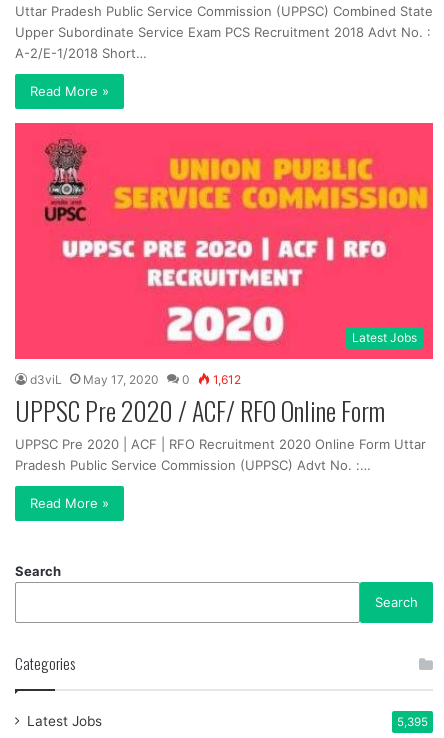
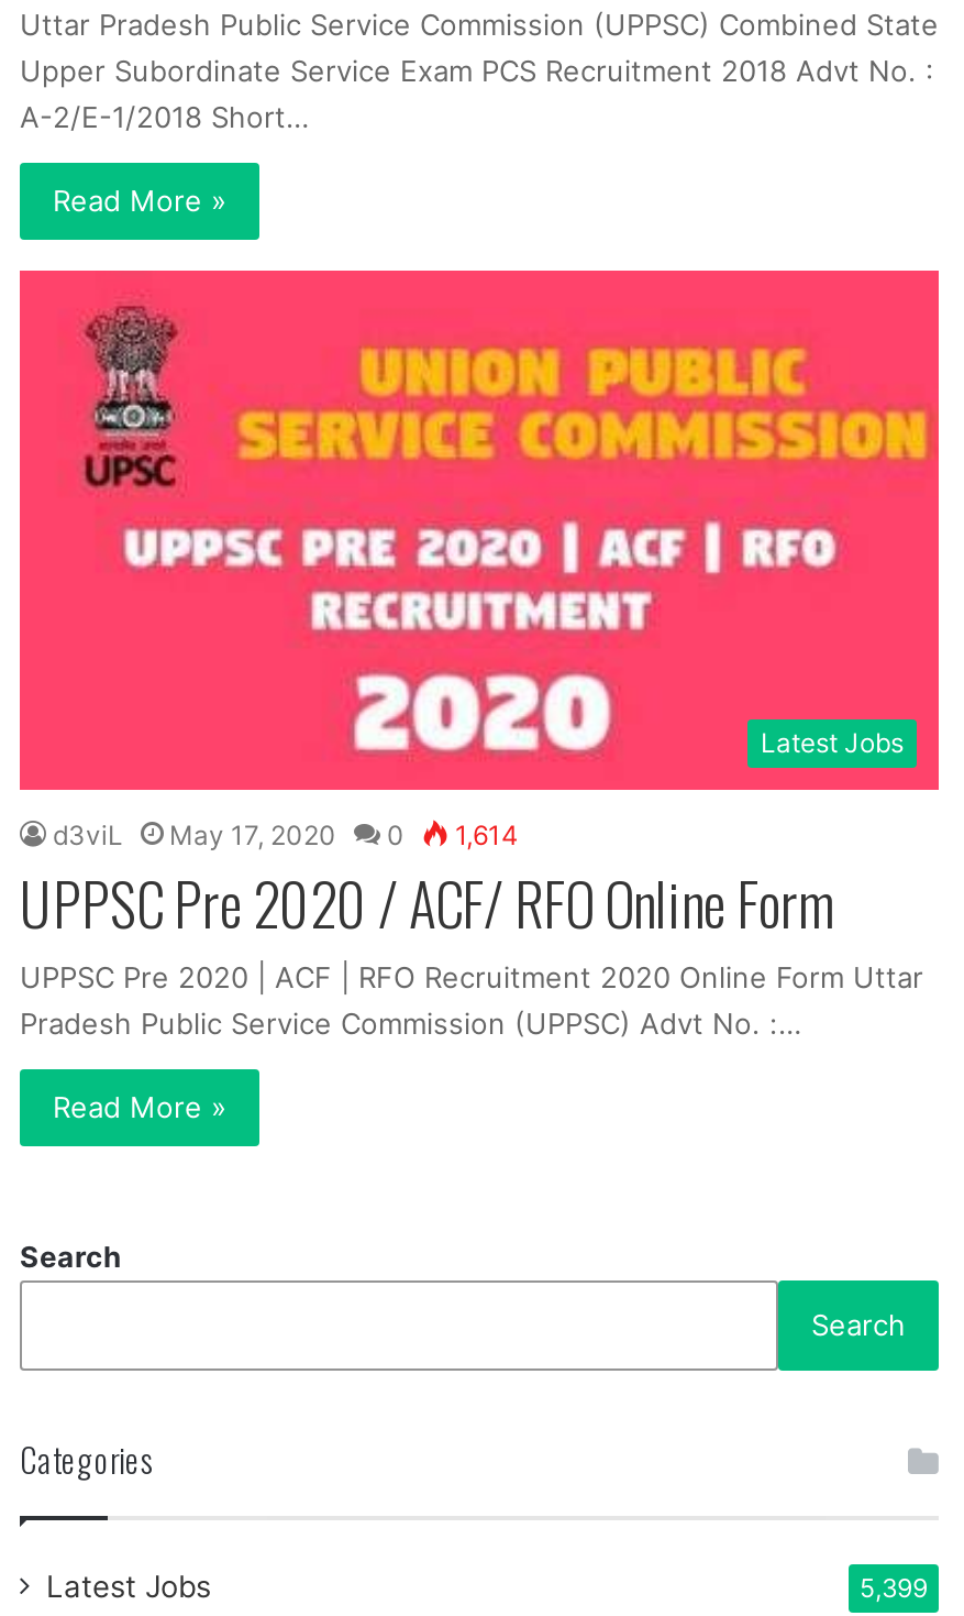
[30,372,241,387] d3viL May 17, 2020 0 1,612 -> [53,818,519,851] d3viL May 17, 2020 0 1,614
[397,715,428,729] 5,395 -> [860,1573,928,1604] 5,399

